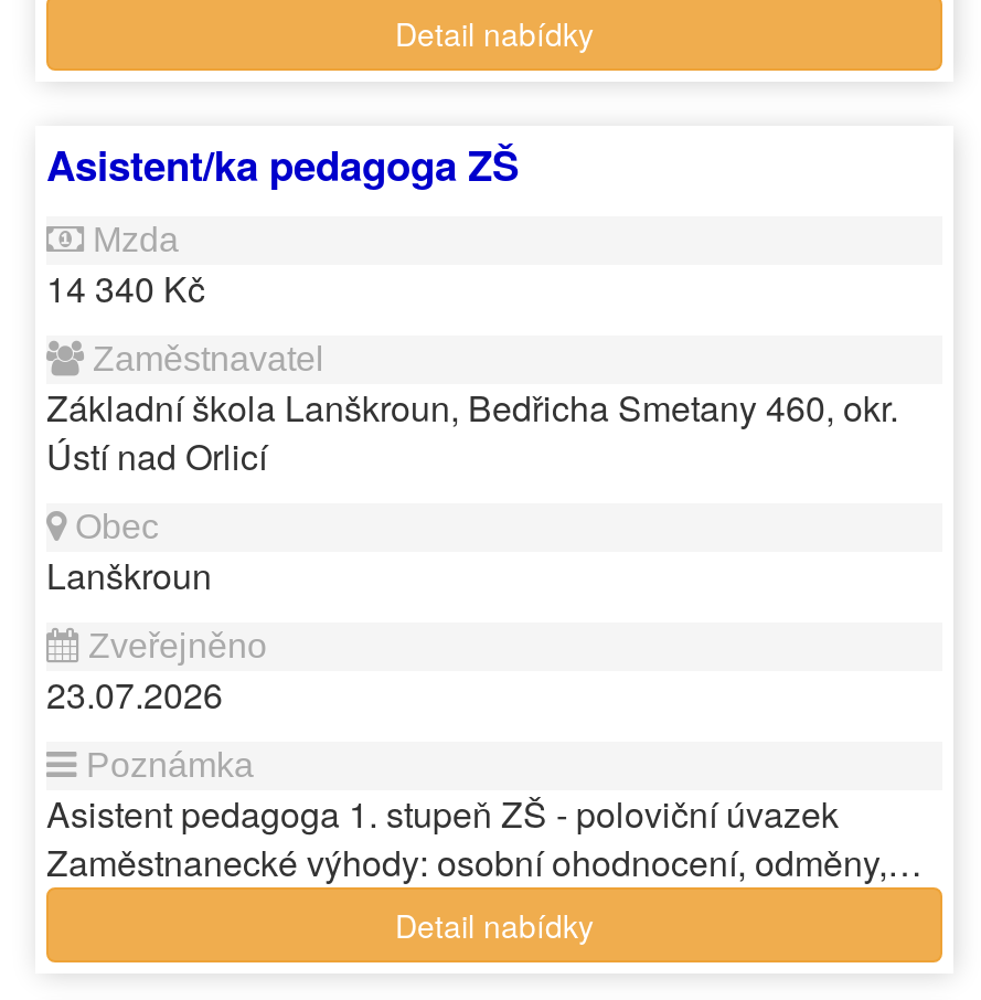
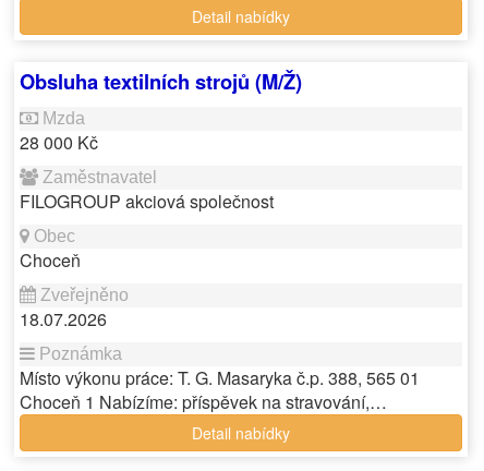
[46,135,519,194] Asistent/ka pedagoga ZŠ -> [20,67,302,96] Obsluha textilních strojů (M/Ž)
[46,263,205,313] 14 340 Kč -> [20,130,98,155] 28 000 Kč
[46,382,898,481] Základní škola Lanškroun, Bedřicha Smetany 460, okr. | Ústí nad Orlicí -> [20,189,274,214] FILOGROUP akciová společnost
[46,550,212,600] Lanškroun -> [20,247,81,273] Choceň
[46,669,223,720] 23.07.2026 -> [20,306,107,331] 18.07.2026
[46,788,923,887] Asistent pedagoga 1. stupeň ZŠ - poloviční úvazek | Zaměstnanecké výhody: osobní ohodnocení, odměny,… -> [20,365,420,414] Místo výkonu práce: T. G. Masaryka č.p. 388, 565 01 | Choceň 1 Nabízíme: příspěvek na stravování,…

